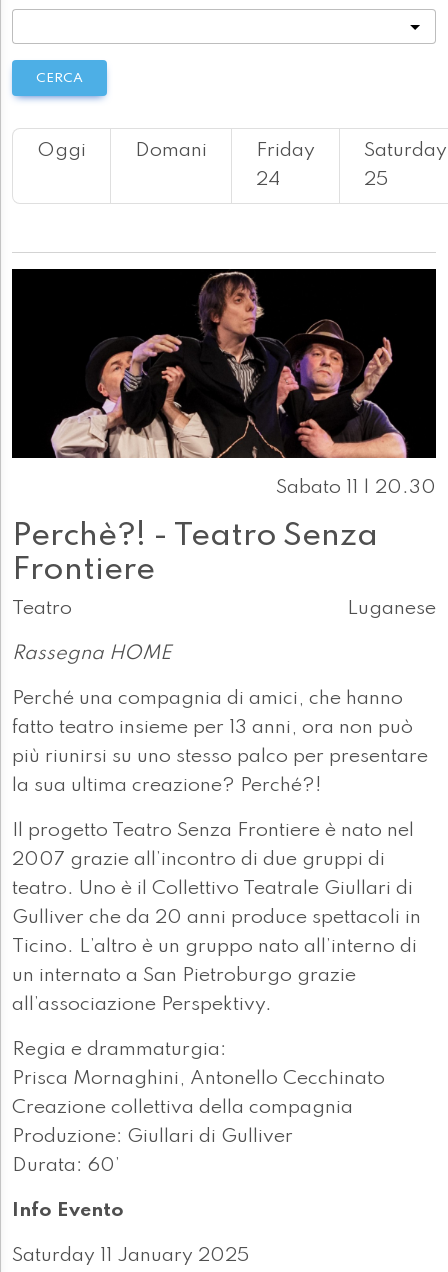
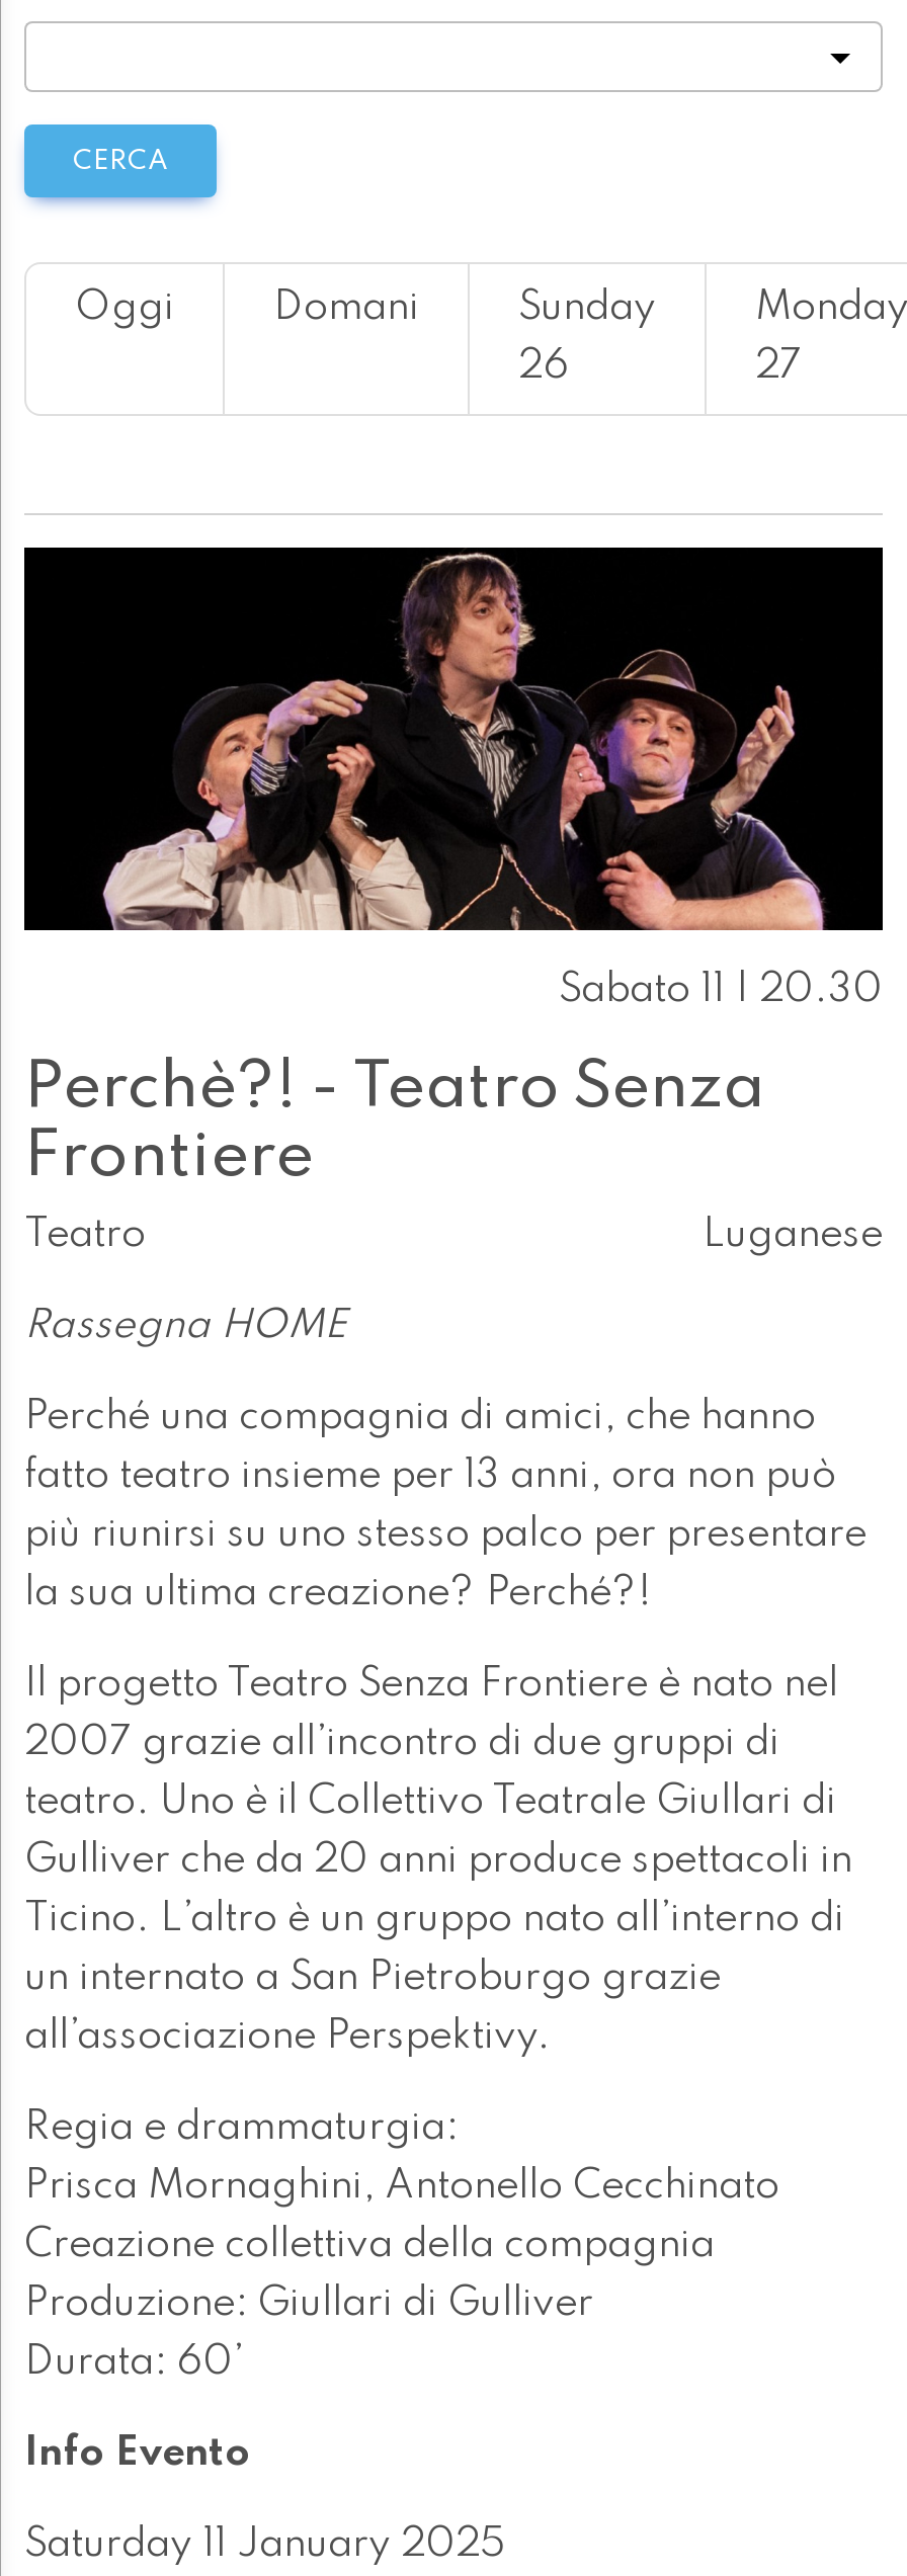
[256,141,315,190] Friday | 24 -> [518,289,656,389] Sunday | 26
[364,141,447,190] Saturday | 25 -> [755,289,907,389] Monday | 27

